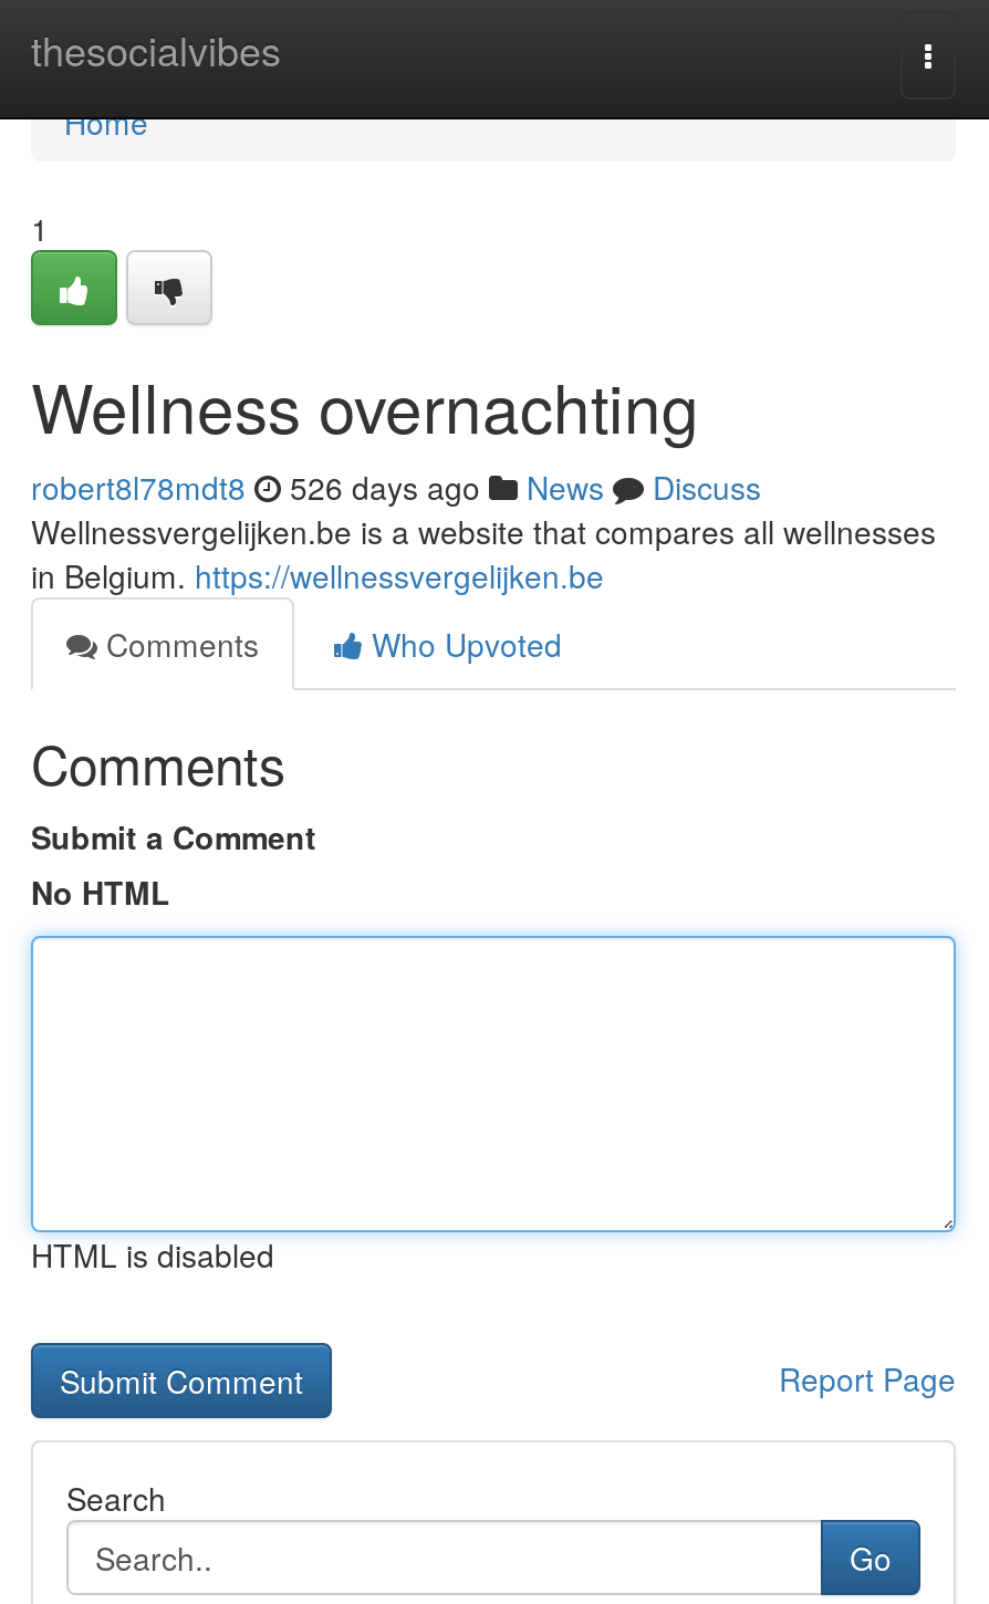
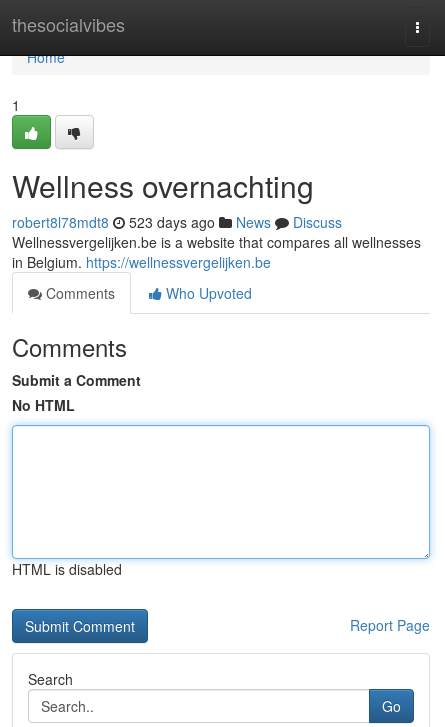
[31,465,761,509] robert8l78mdt8 526 days ago News Discuss -> [12,212,342,232] robert8l78mdt8 523 days ago News Discuss

